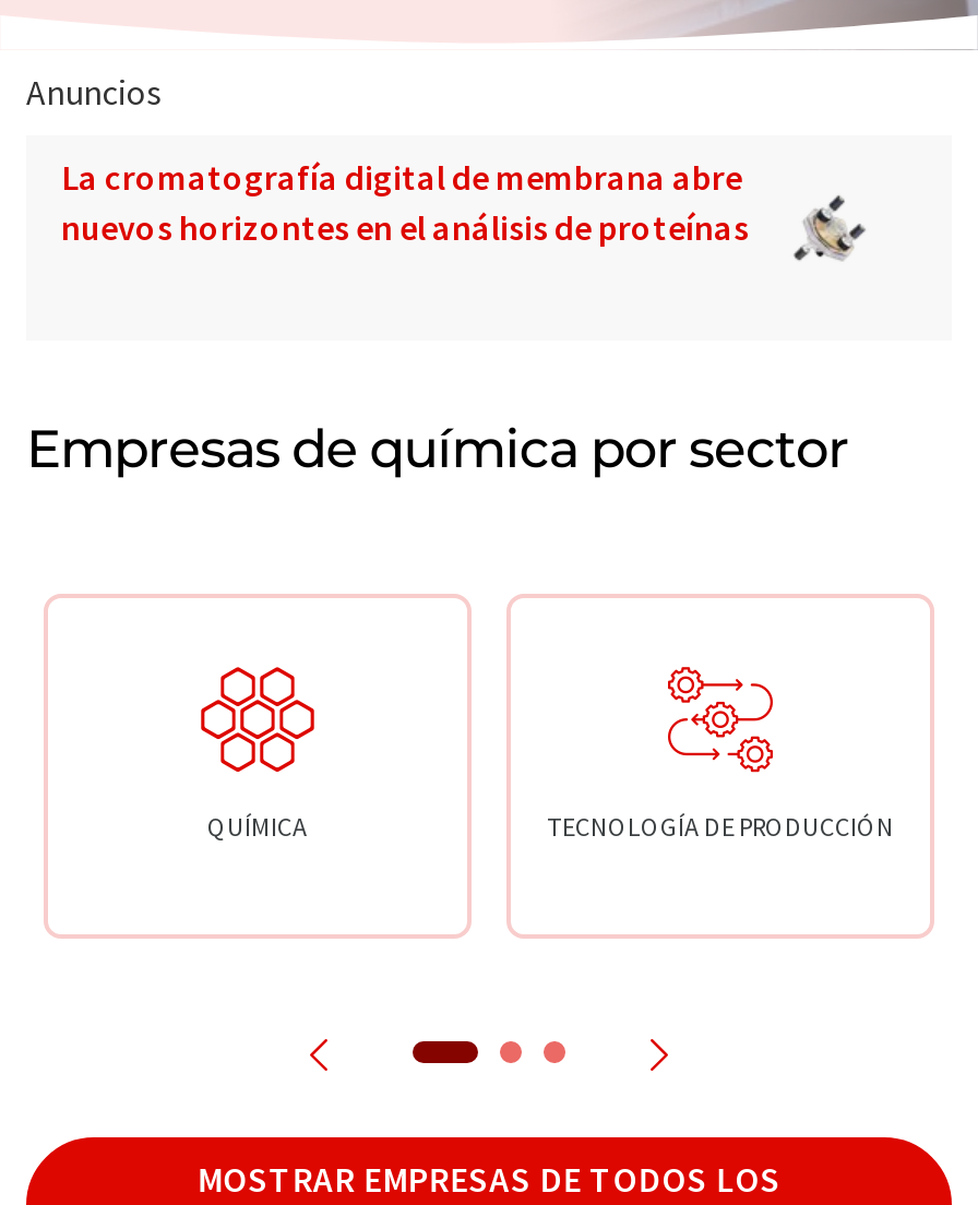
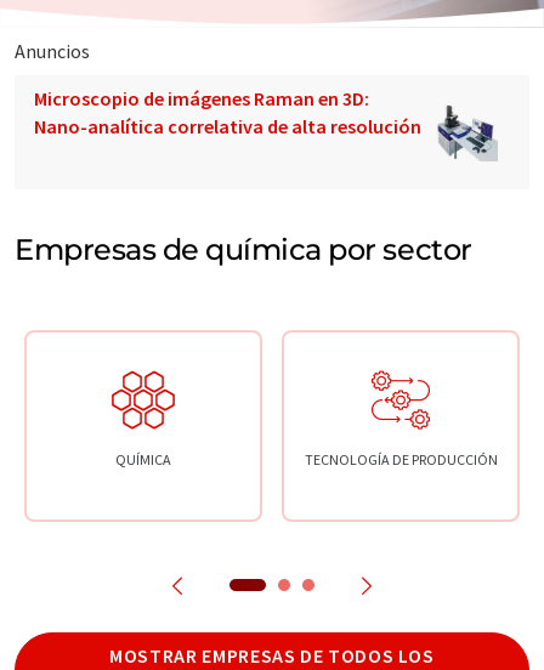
[61,154,893,288] [image] | La cromatografía digital de membrana abre | nuevos horizontes en el análisis de proteínas -> [34,86,498,161] [image] | Microscopio de imágenes Raman en 3D: | Nano-analítica correlativa de alta resolución

